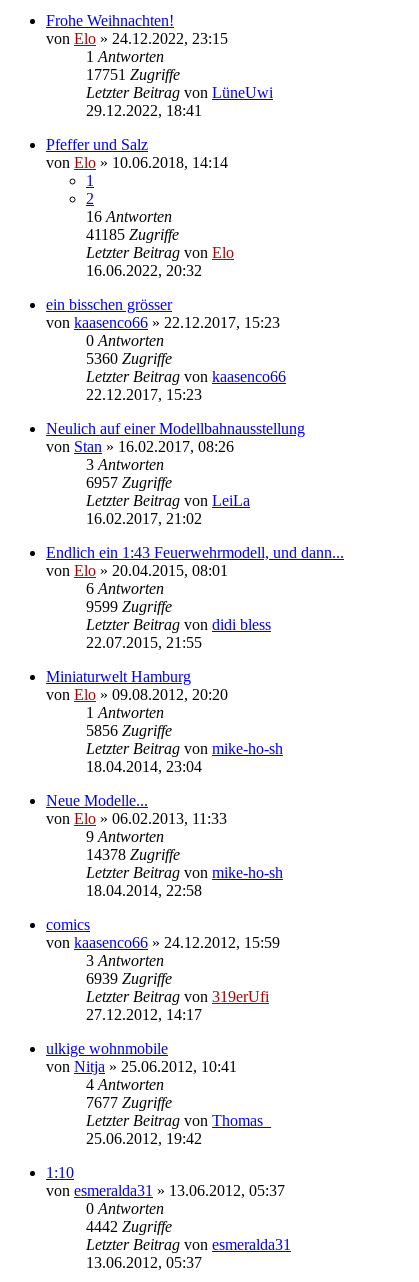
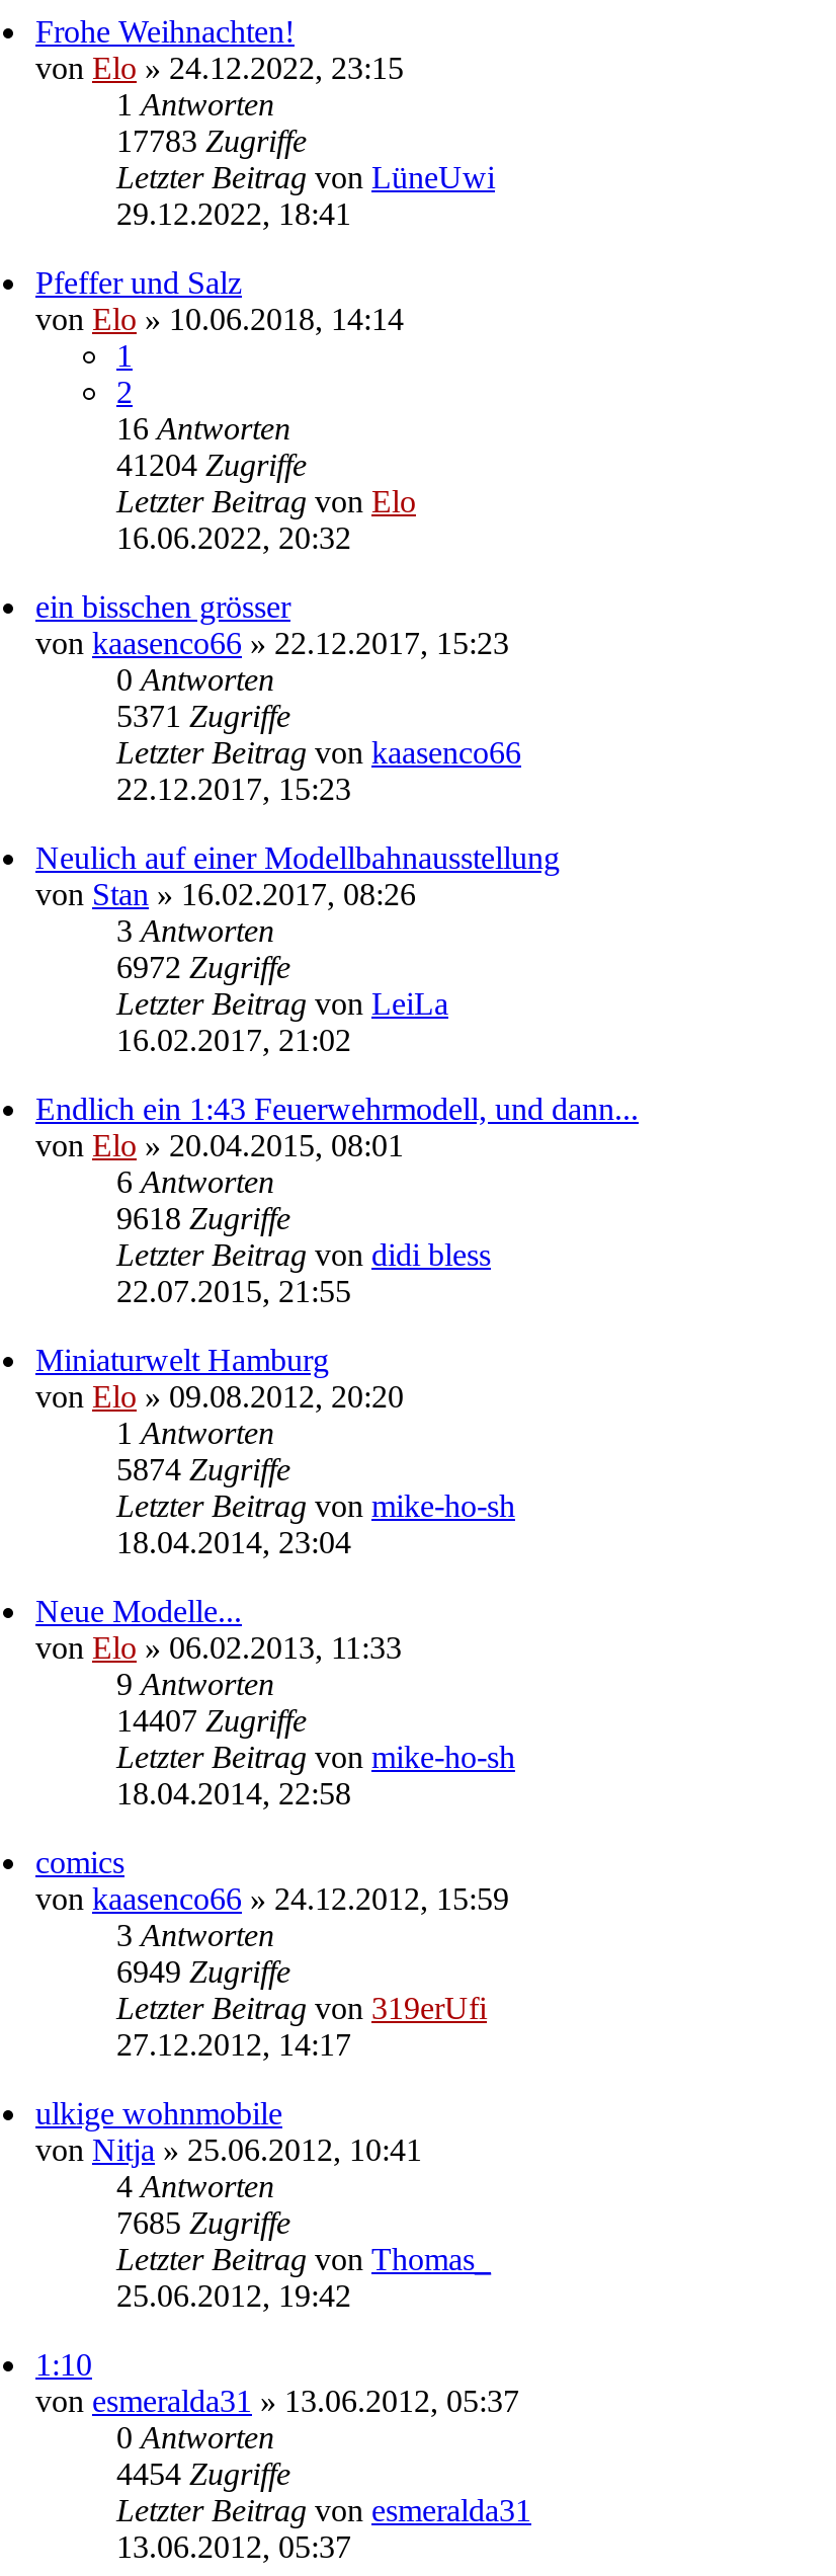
[86,66,180,83] 17751 Zugriffe -> [116,123,307,158] 17783 Zugriffe
[86,226,179,243] 41185 Zugriffe -> [116,447,307,482] 41204 Zugriffe
[86,350,172,367] 5360 Zugriffe -> [116,698,290,733] 5371 Zugriffe
[86,474,172,491] 6957 Zugriffe -> [116,949,290,984] 6972 Zugriffe
[86,598,172,615] 9599 Zugriffe -> [116,1201,290,1235] 9618 Zugriffe
[86,722,172,739] 5856 Zugriffe -> [116,1452,290,1486] 5874 Zugriffe
[86,846,180,863] 14378 Zugriffe -> [116,1703,307,1737] 14407 Zugriffe
[86,970,172,987] 6939 Zugriffe -> [116,1954,290,1988] 6949 Zugriffe
[86,1094,172,1111] 7677 Zugriffe -> [116,2205,290,2239] 7685 Zugriffe
[86,1218,172,1235] 4442 Zugriffe -> [116,2456,290,2491] 4454 Zugriffe

